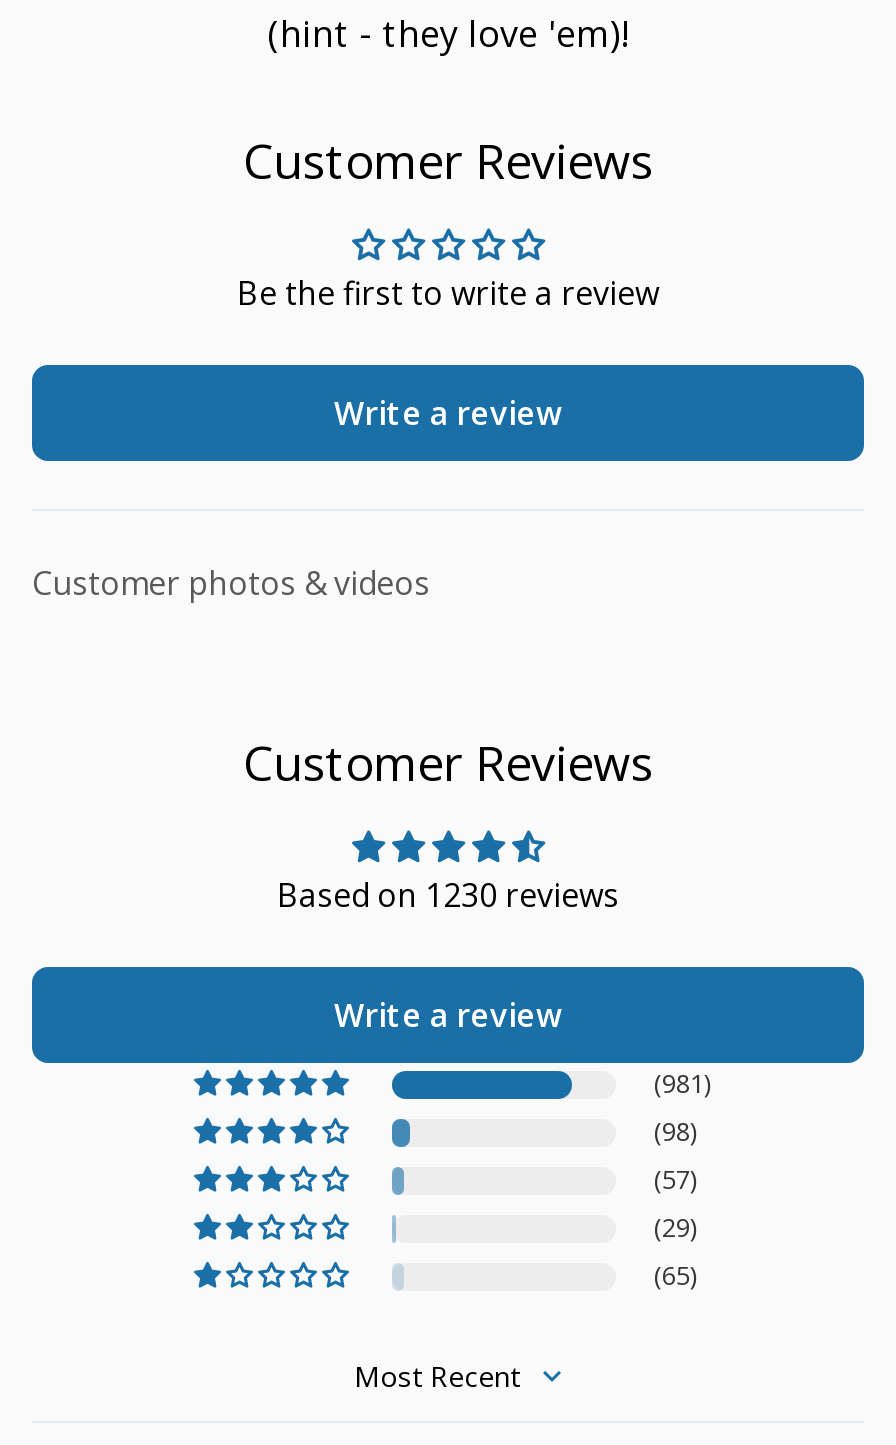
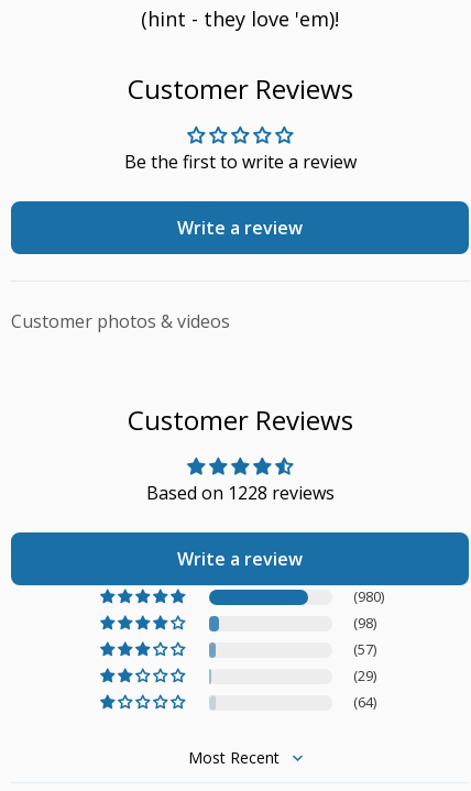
[277,873,619,917] Based on 1230 reviews -> [146,481,334,505] Based on 1228 reviews
[654,1065,710,1101] (981) -> [353,586,384,606] (980)
[654,1257,696,1293] (65) -> [353,692,376,712] (64)

